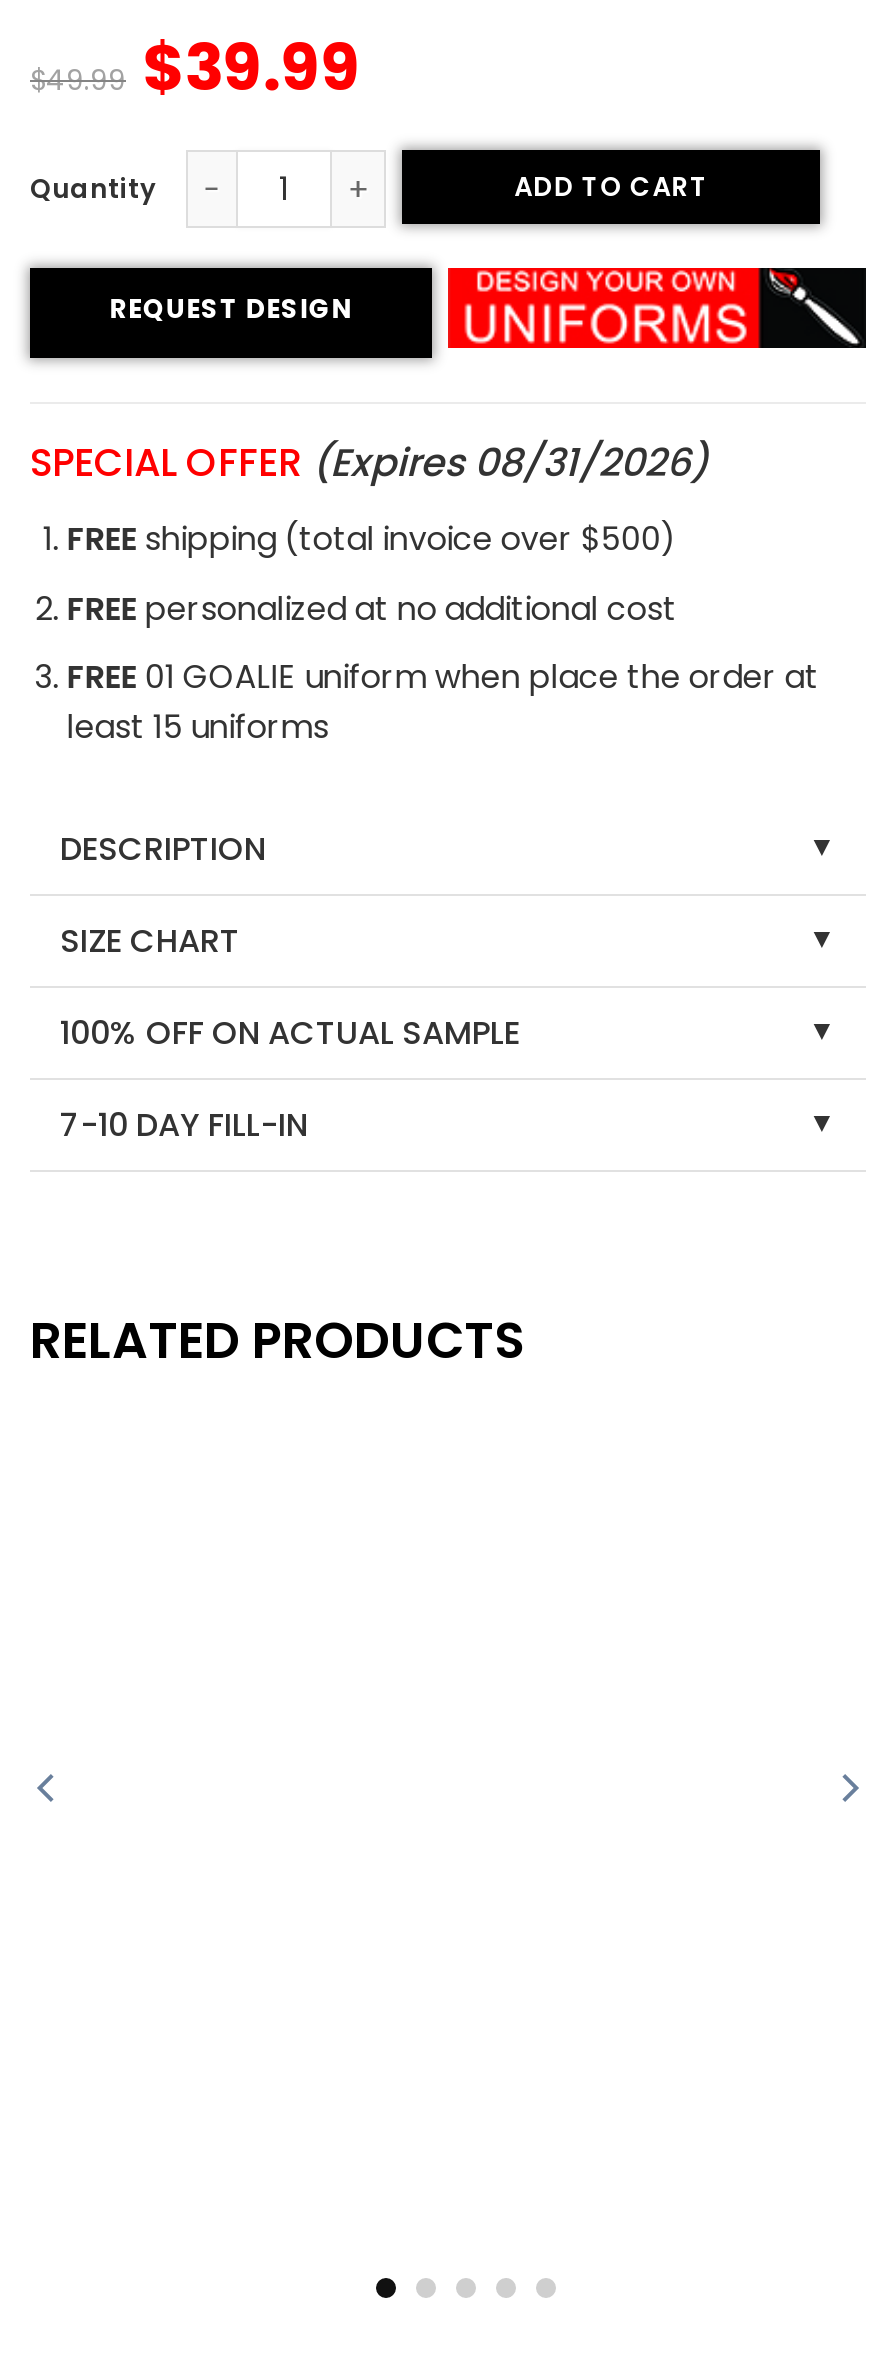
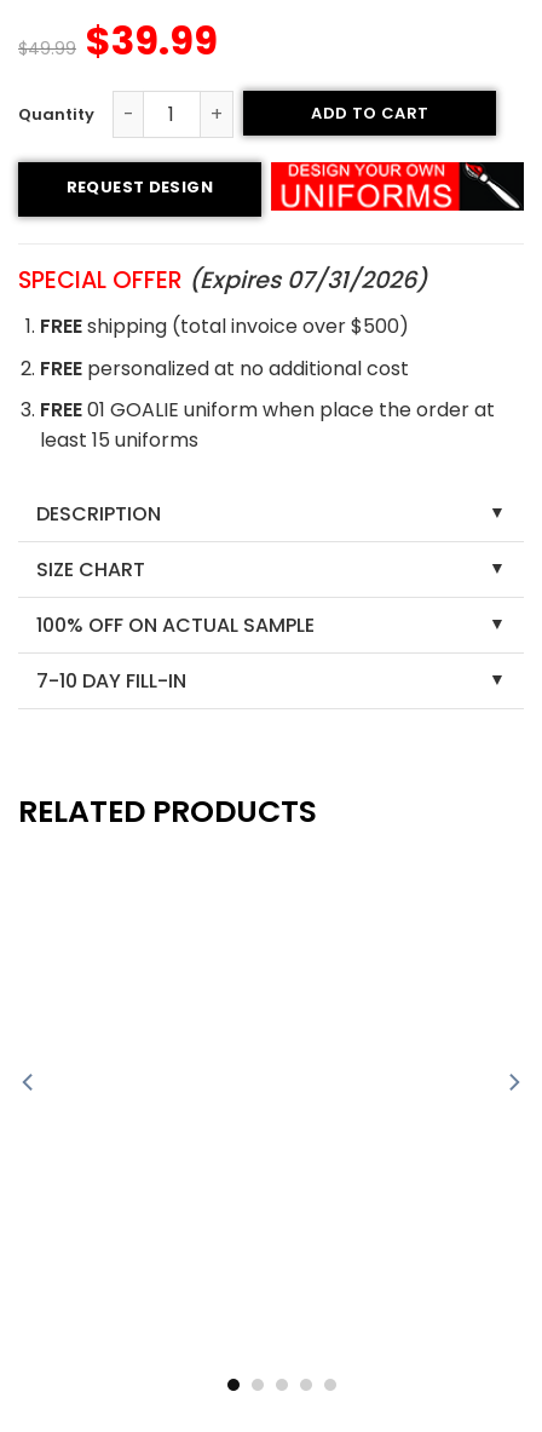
[30,437,708,491] SPECIAL OFFER (Expires 08/31/2026) -> [18,264,427,297] SPECIAL OFFER (Expires 07/31/2026)

